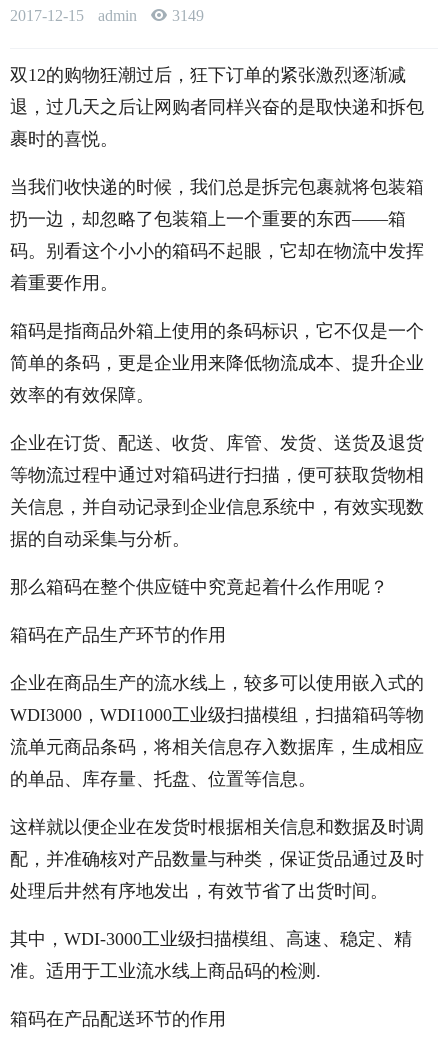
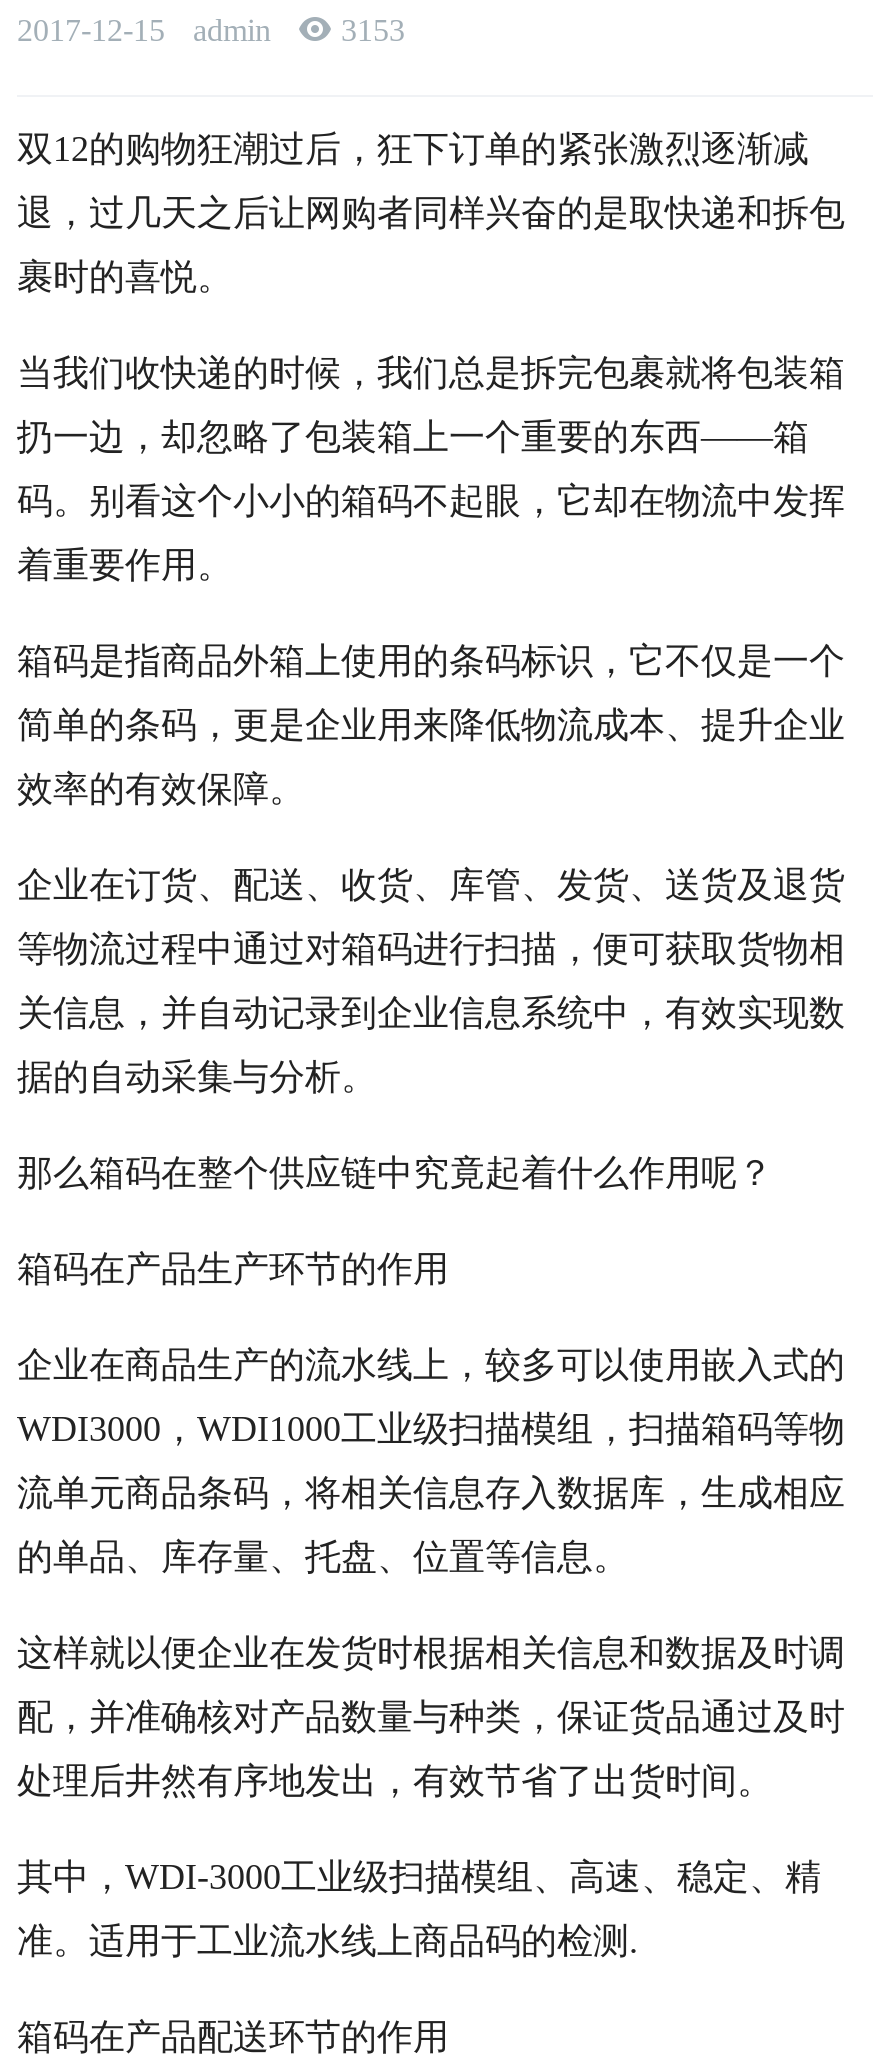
[172,7,204,24] 3149 -> [341,13,405,47] 3153

